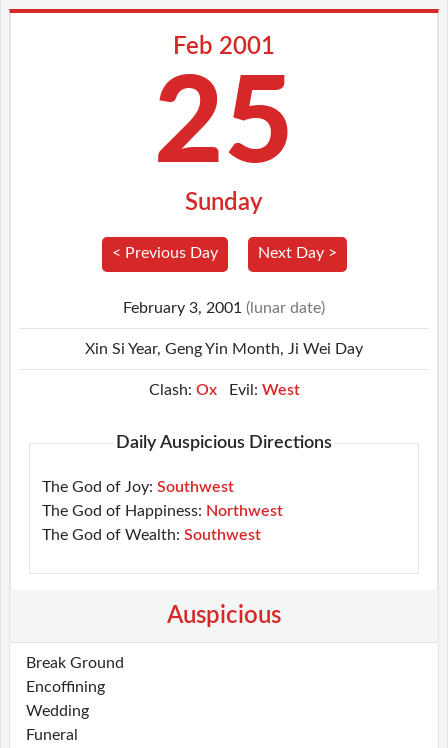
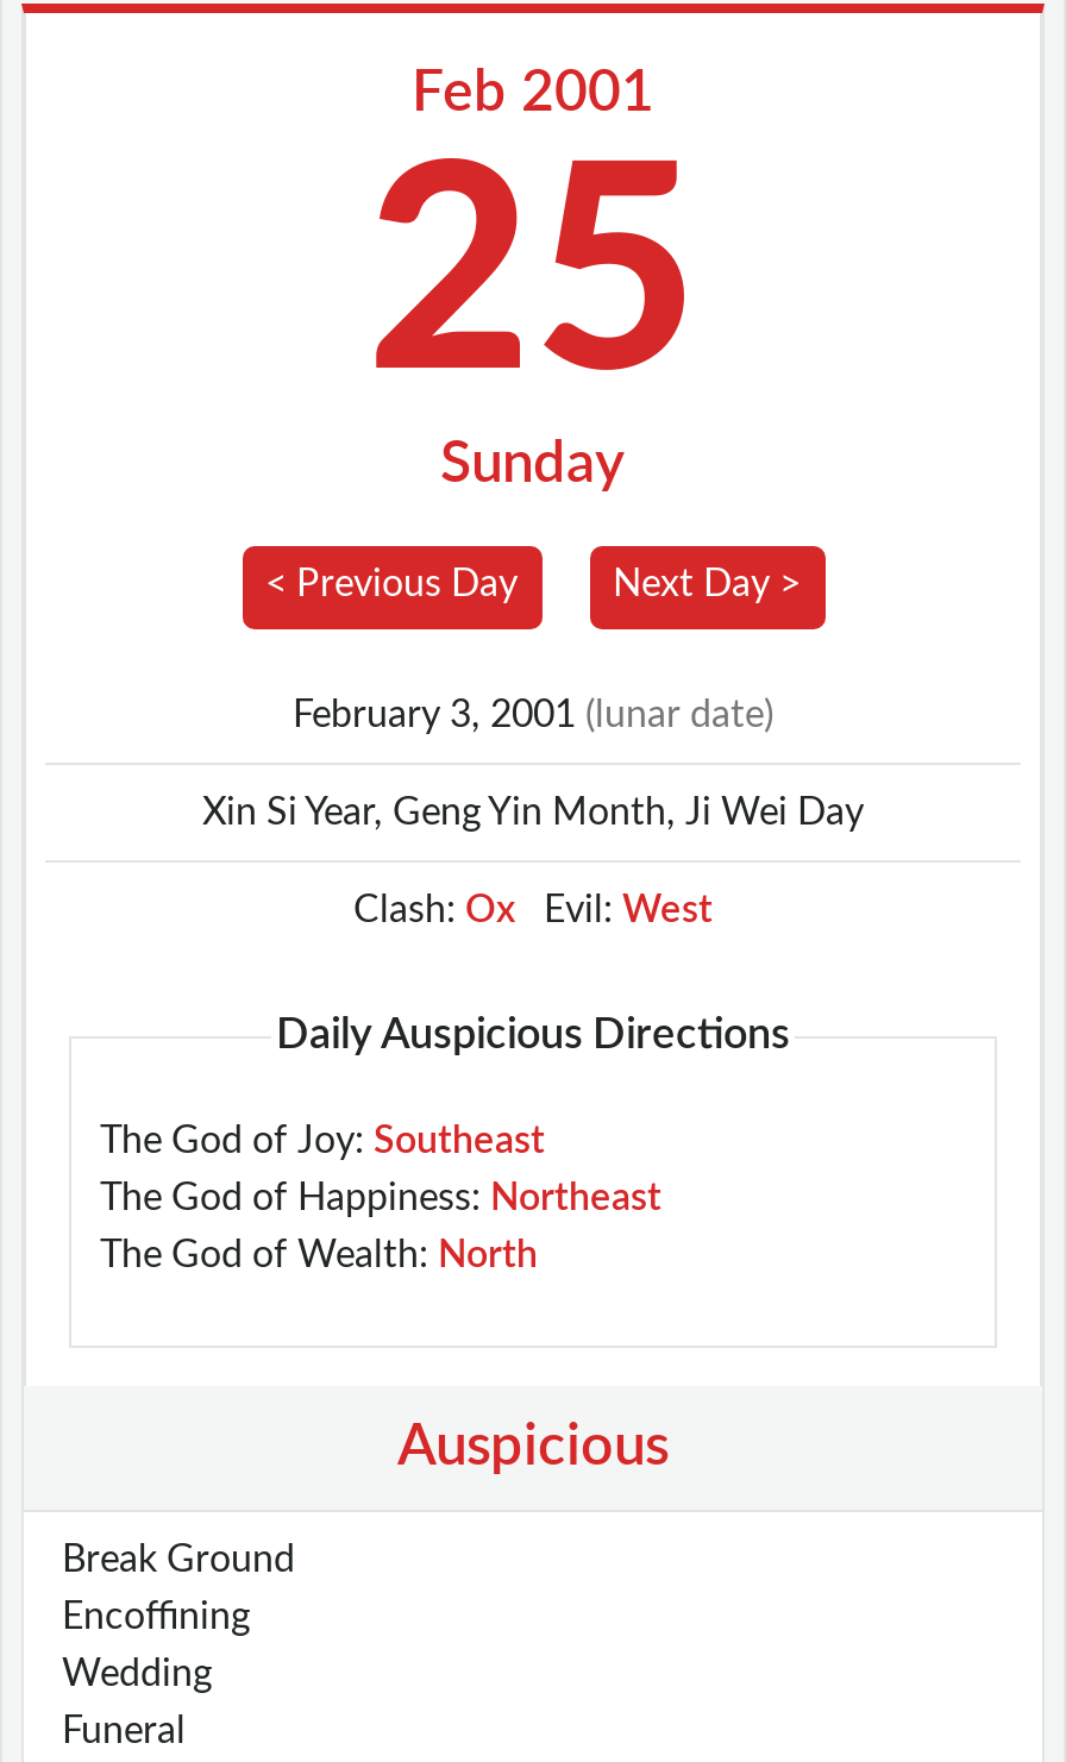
[42,479,234,495] The God of Joy: Southwest -> [100,1121,545,1159] The God of Joy: Southeast
[42,503,283,519] The God of Happiness: Northwest -> [100,1178,661,1216] The God of Happiness: Northeast
[42,527,261,543] The God of Wealth: Southwest -> [100,1235,538,1273] The God of Wealth: North

